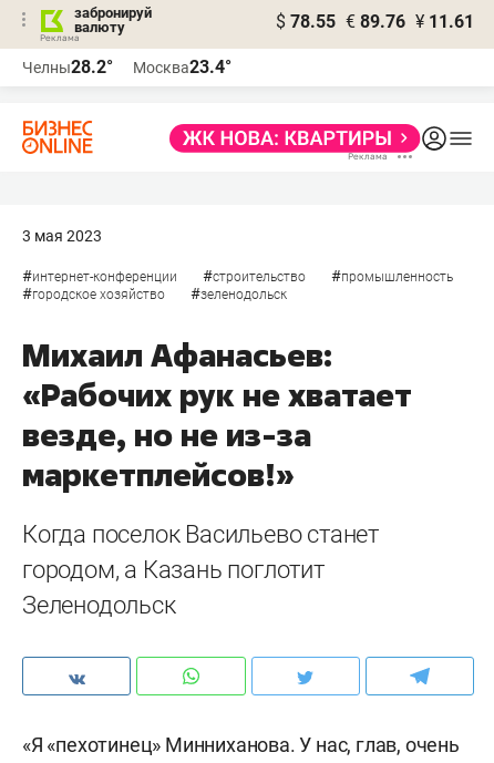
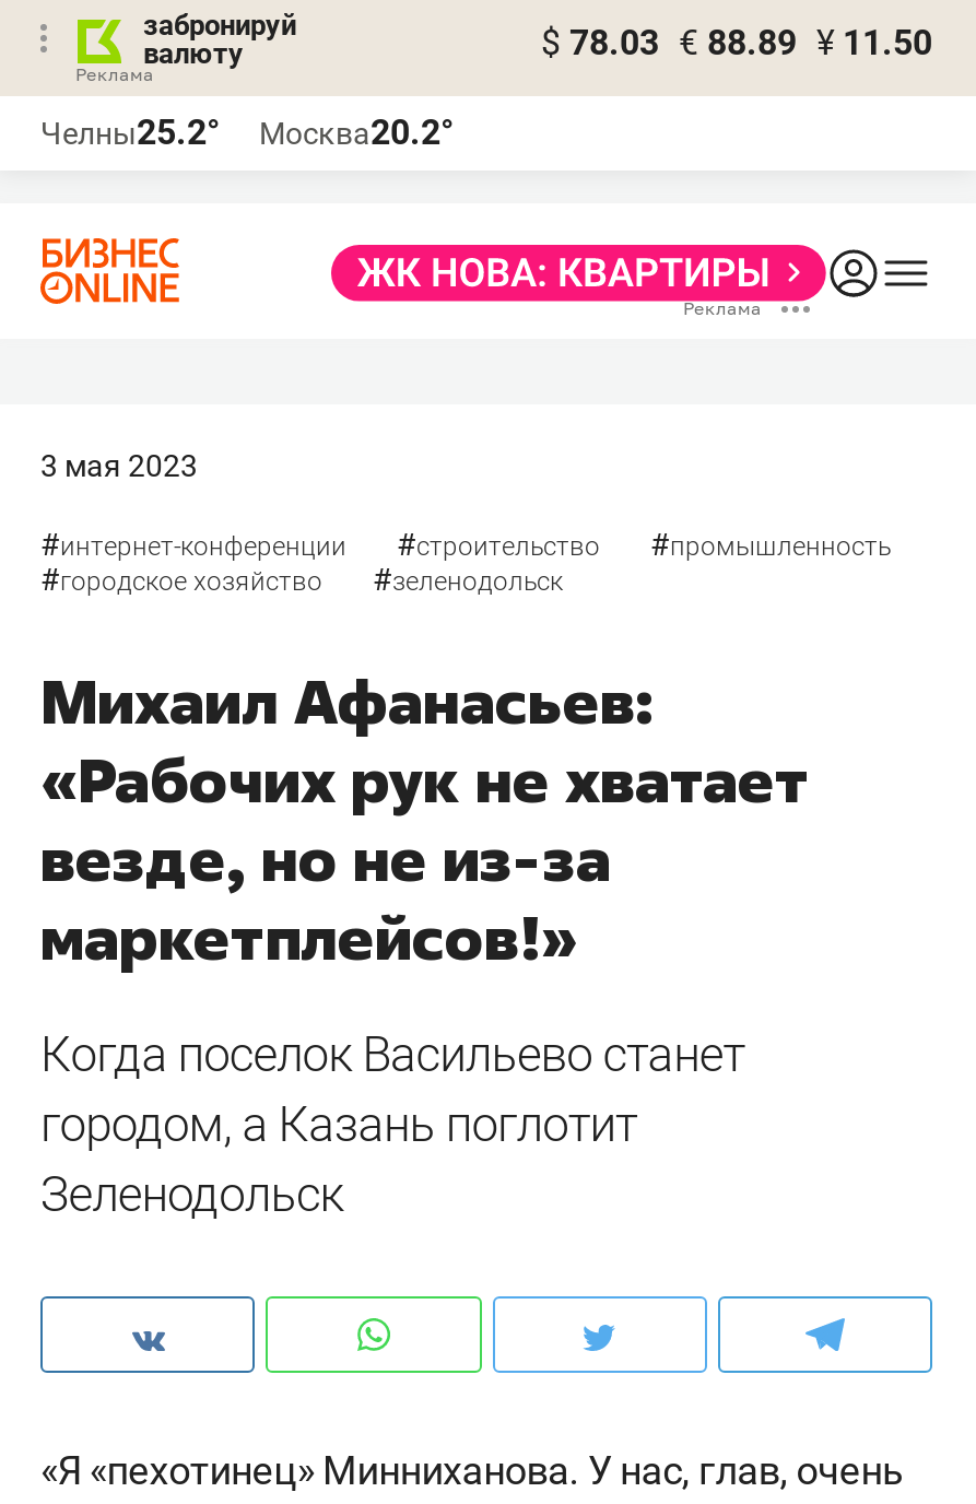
[276,11,474,32] $ 78.55 € 89.76 ¥ 11.61 -> [541,22,932,63] $ 78.03 € 88.89 ¥ 11.50
[22,56,113,78] Челны28.2° -> [40,111,220,153] Челны25.2°
[133,56,231,78] Москва23.4° -> [259,111,454,153] Москва20.2°

